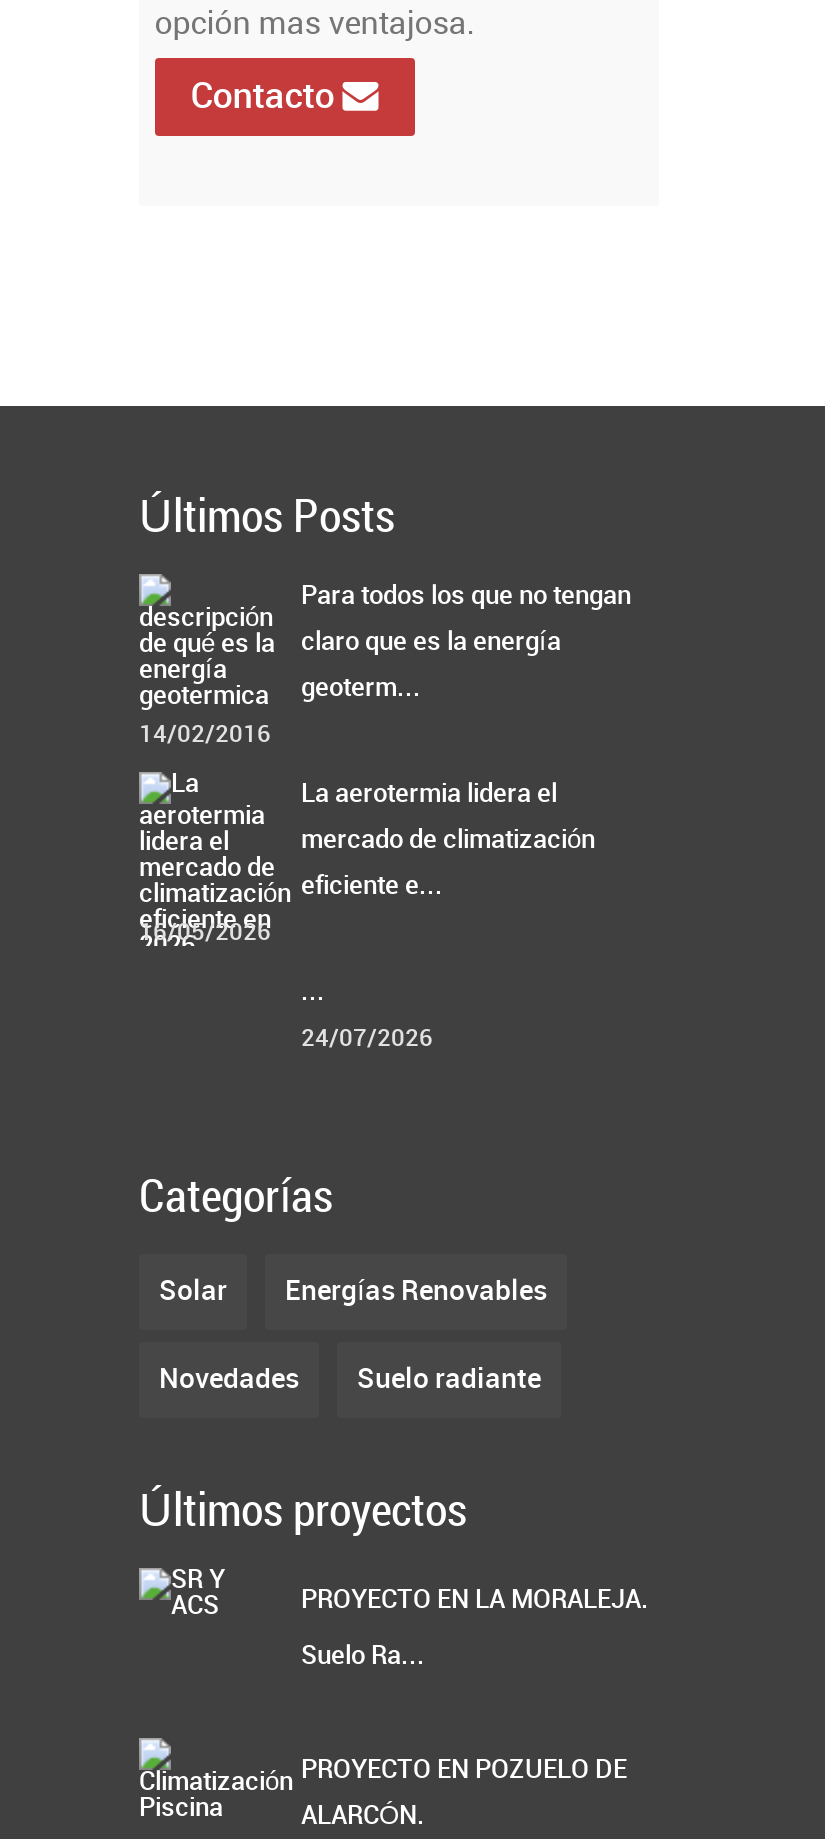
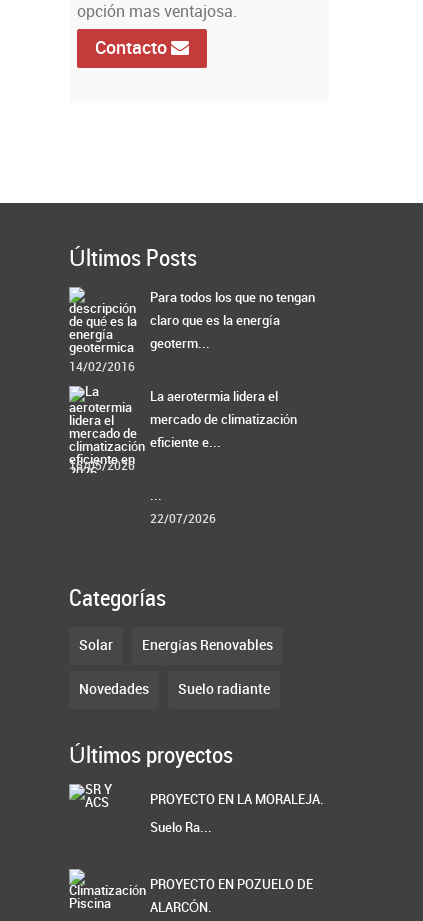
[301,1026,433,1052] 24/07/2026 -> [150,513,216,526] 22/07/2026

